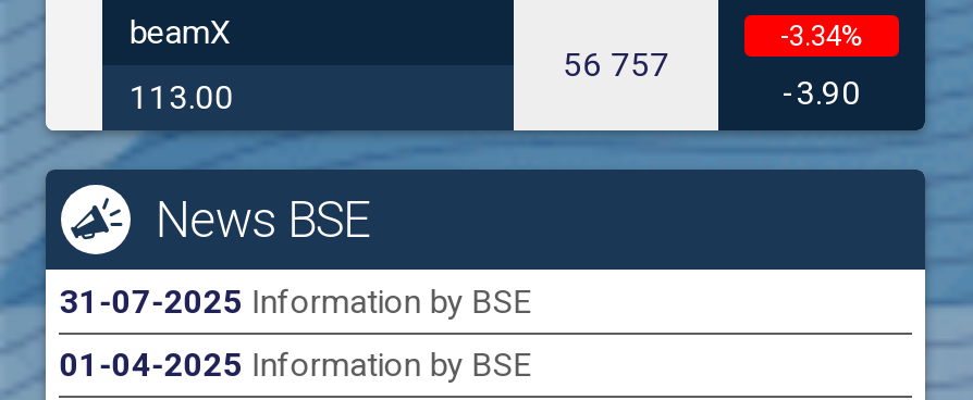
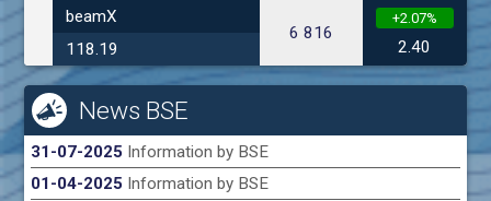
[780,20,863,53] -3.34% -> [392,10,437,27] +2.07%
[563,47,670,86] 56 757 -> [289,23,333,43] 6 816
[129,79,234,118] 113.00 -> [66,40,119,59] 118.19
[782,75,861,114] -3.90 -> [398,38,431,57] 2.40

